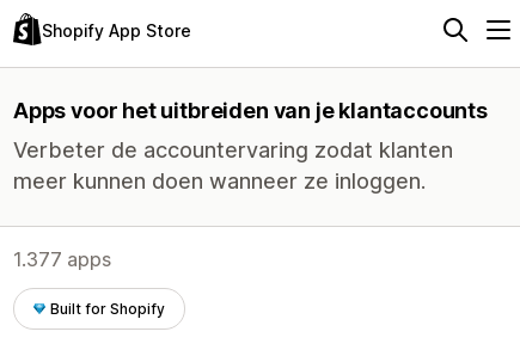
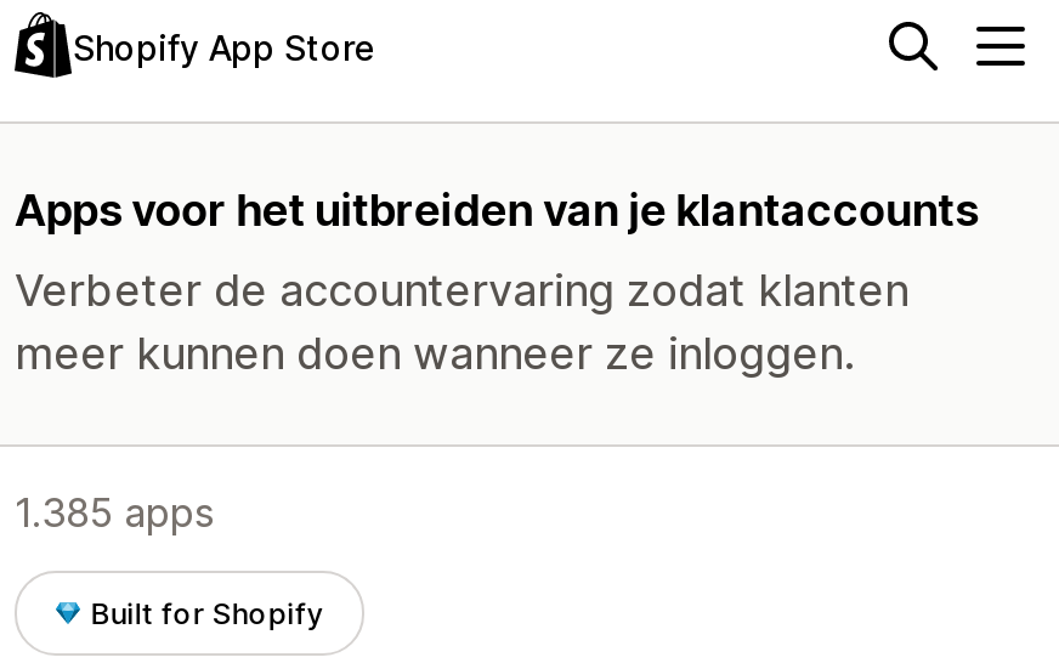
[13,247,111,271] 1.377 apps -> [15,488,214,537] 1.385 apps

